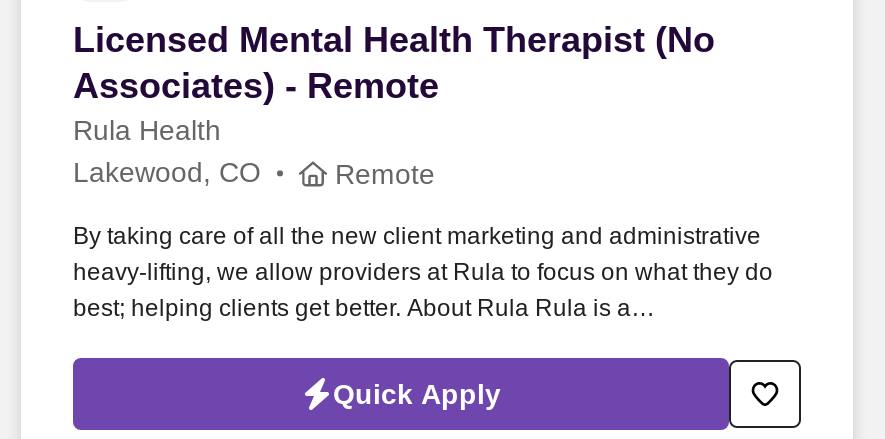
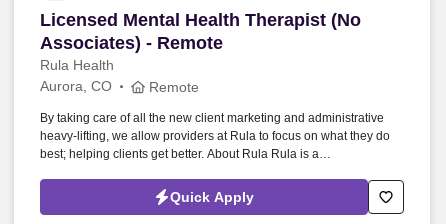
[73,156,261,188] Lakewood, CO -> [40,78,112,94] Aurora, CO

